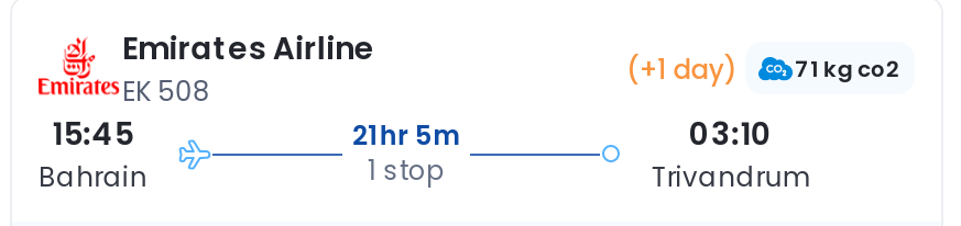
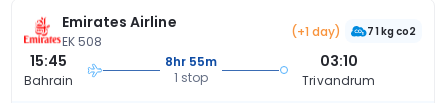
[353,117,459,154] 21hr 5m -> [165,53,217,70] 8hr 55m

